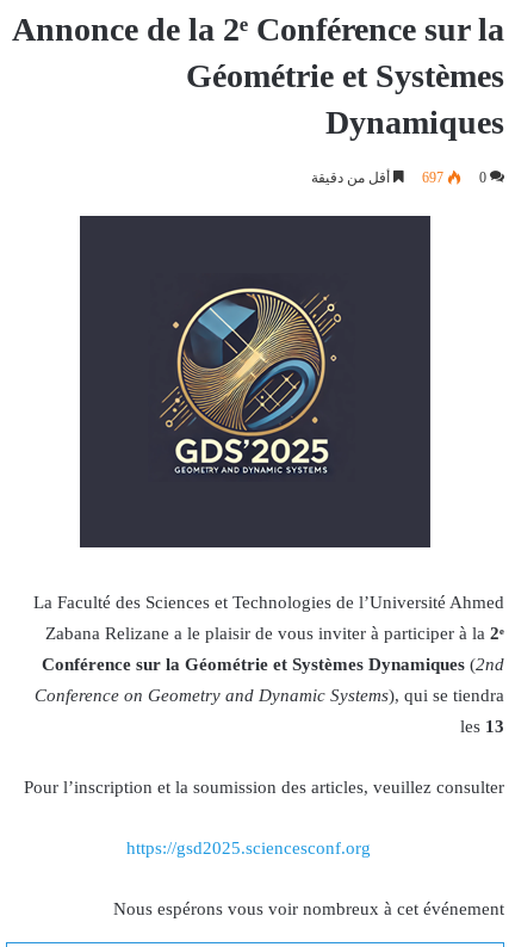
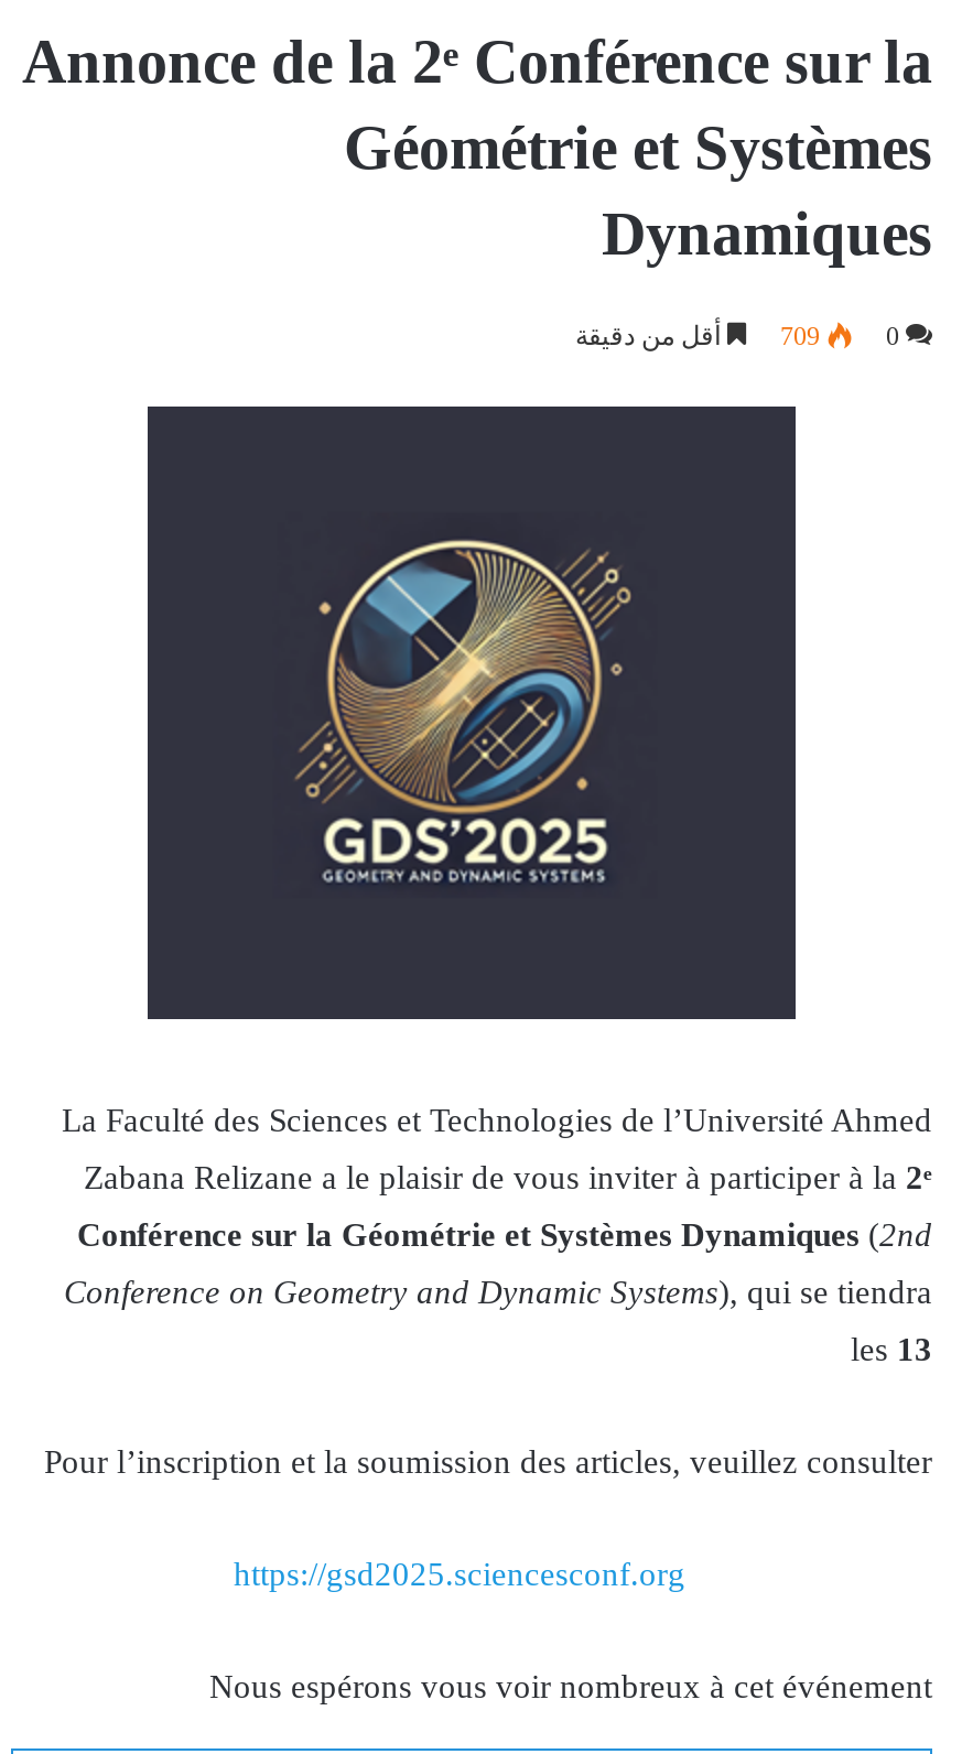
[422,170,443,186] 697 -> [780,321,820,352] 709

